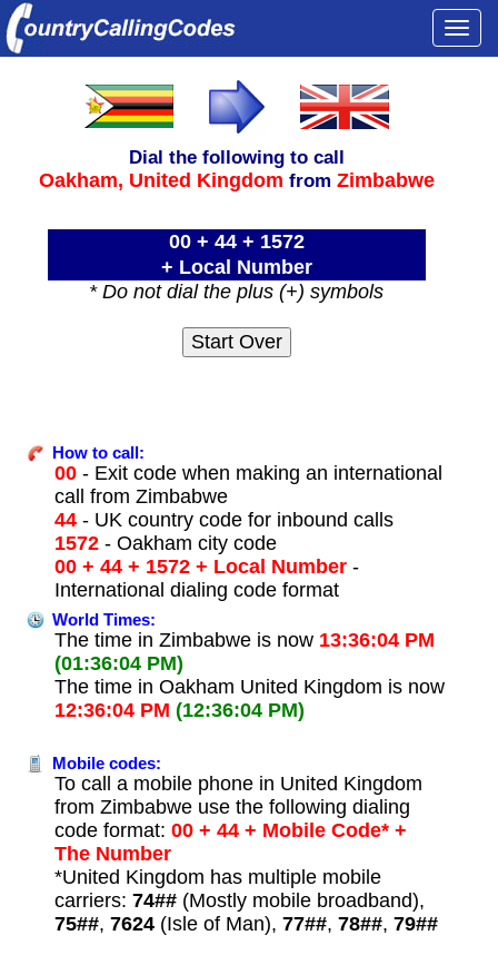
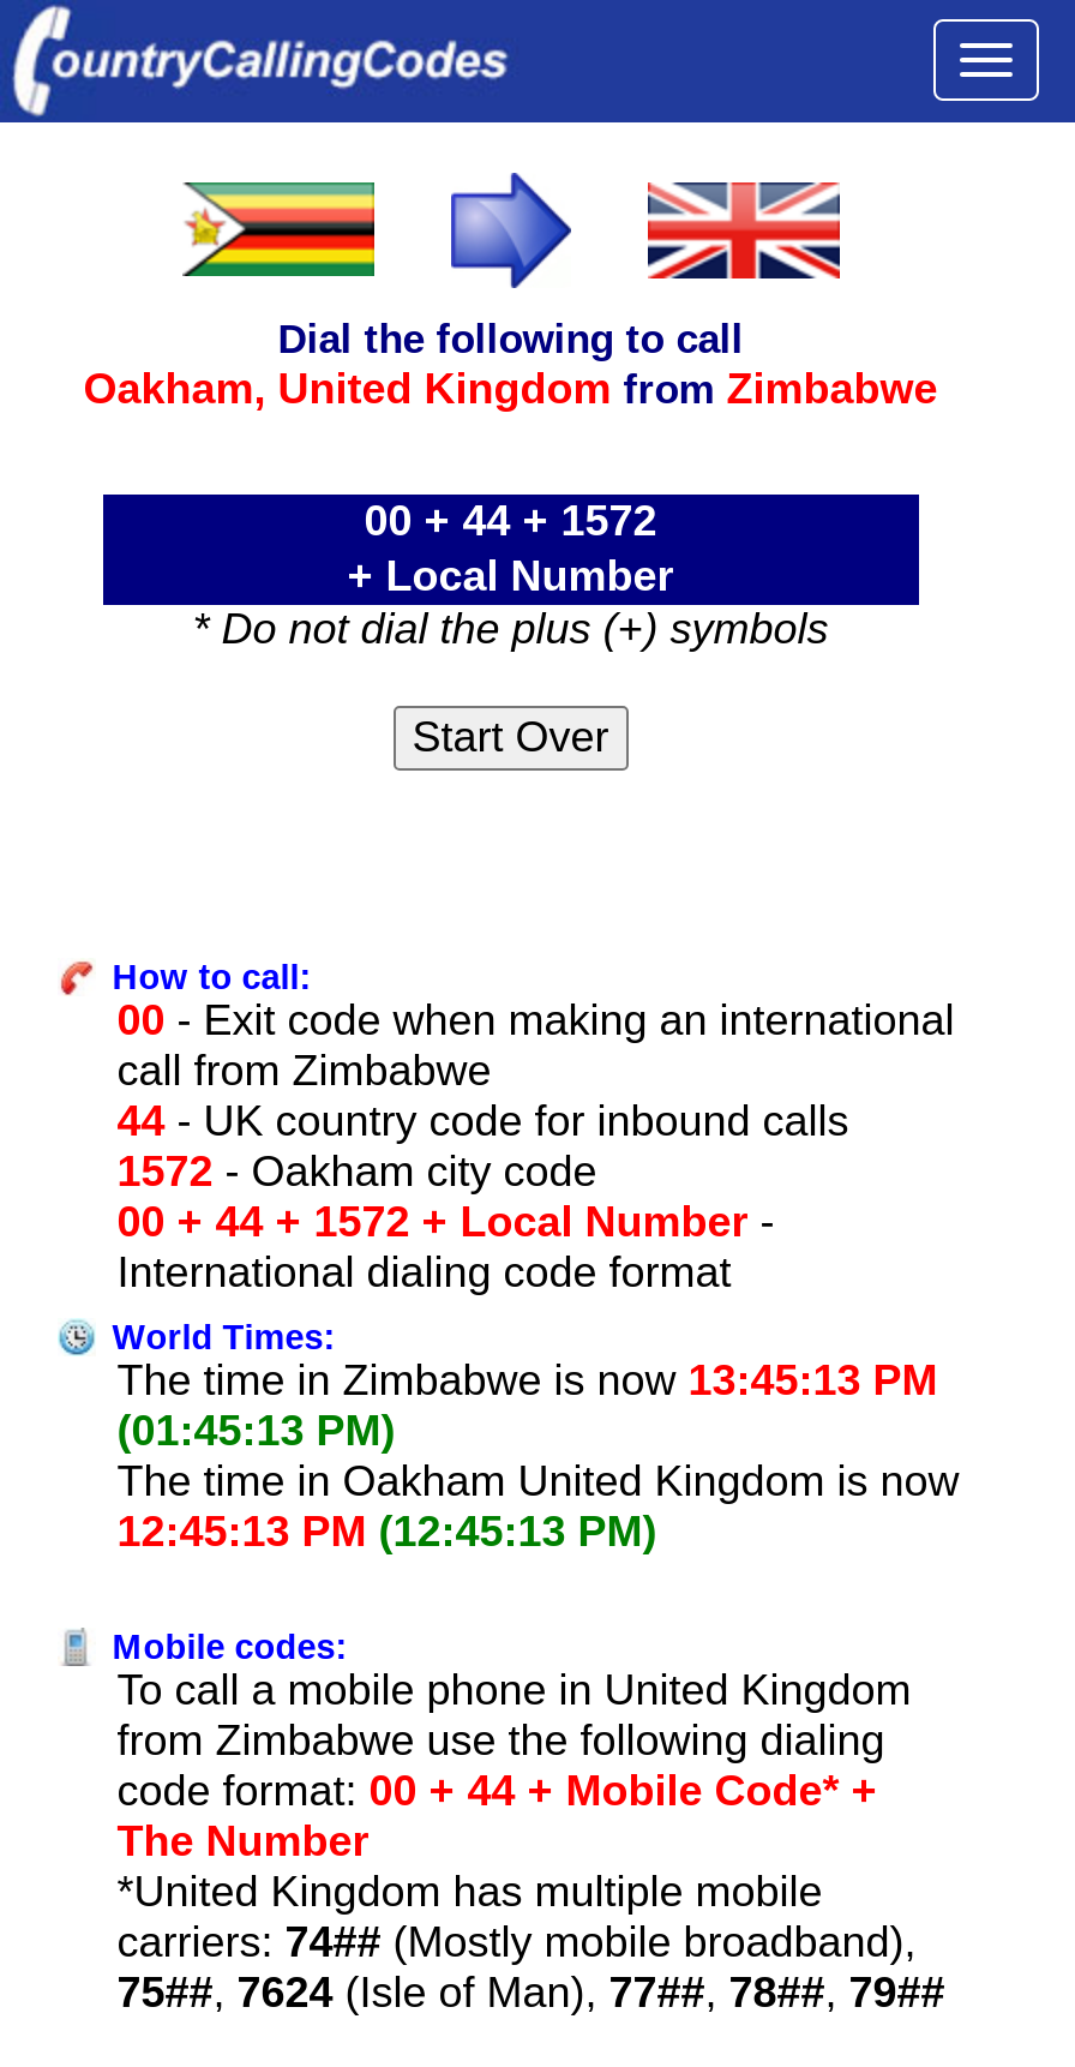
[54,629,434,651] The time in Zimbabwe is now 13:36:04 PM -> [117,1356,938,1404] The time in Zimbabwe is now 13:45:13 PM
[54,652,183,674] (01:36:04 PM) -> [117,1406,395,1454] (01:45:13 PM)
[54,699,304,721] 12:36:04 PM (12:36:04 PM) -> [117,1507,657,1555] 12:45:13 PM (12:45:13 PM)

